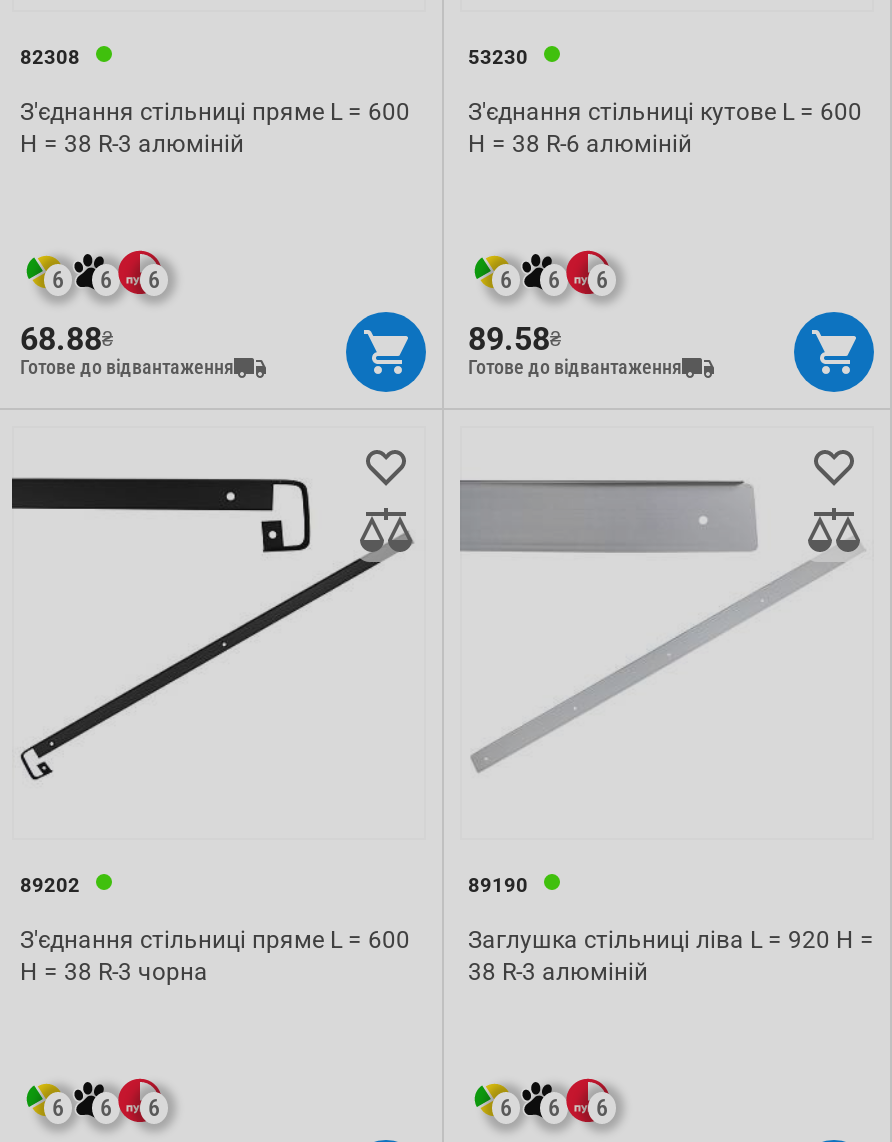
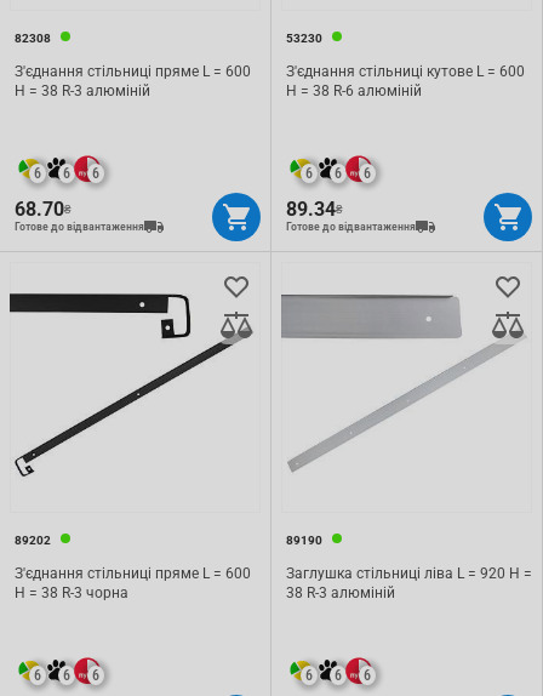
[20,320,114,358] 68.88₴ -> [15,198,72,221] 68.70₴
[468,320,562,358] 89.58₴ -> [286,198,343,221] 89.34₴

